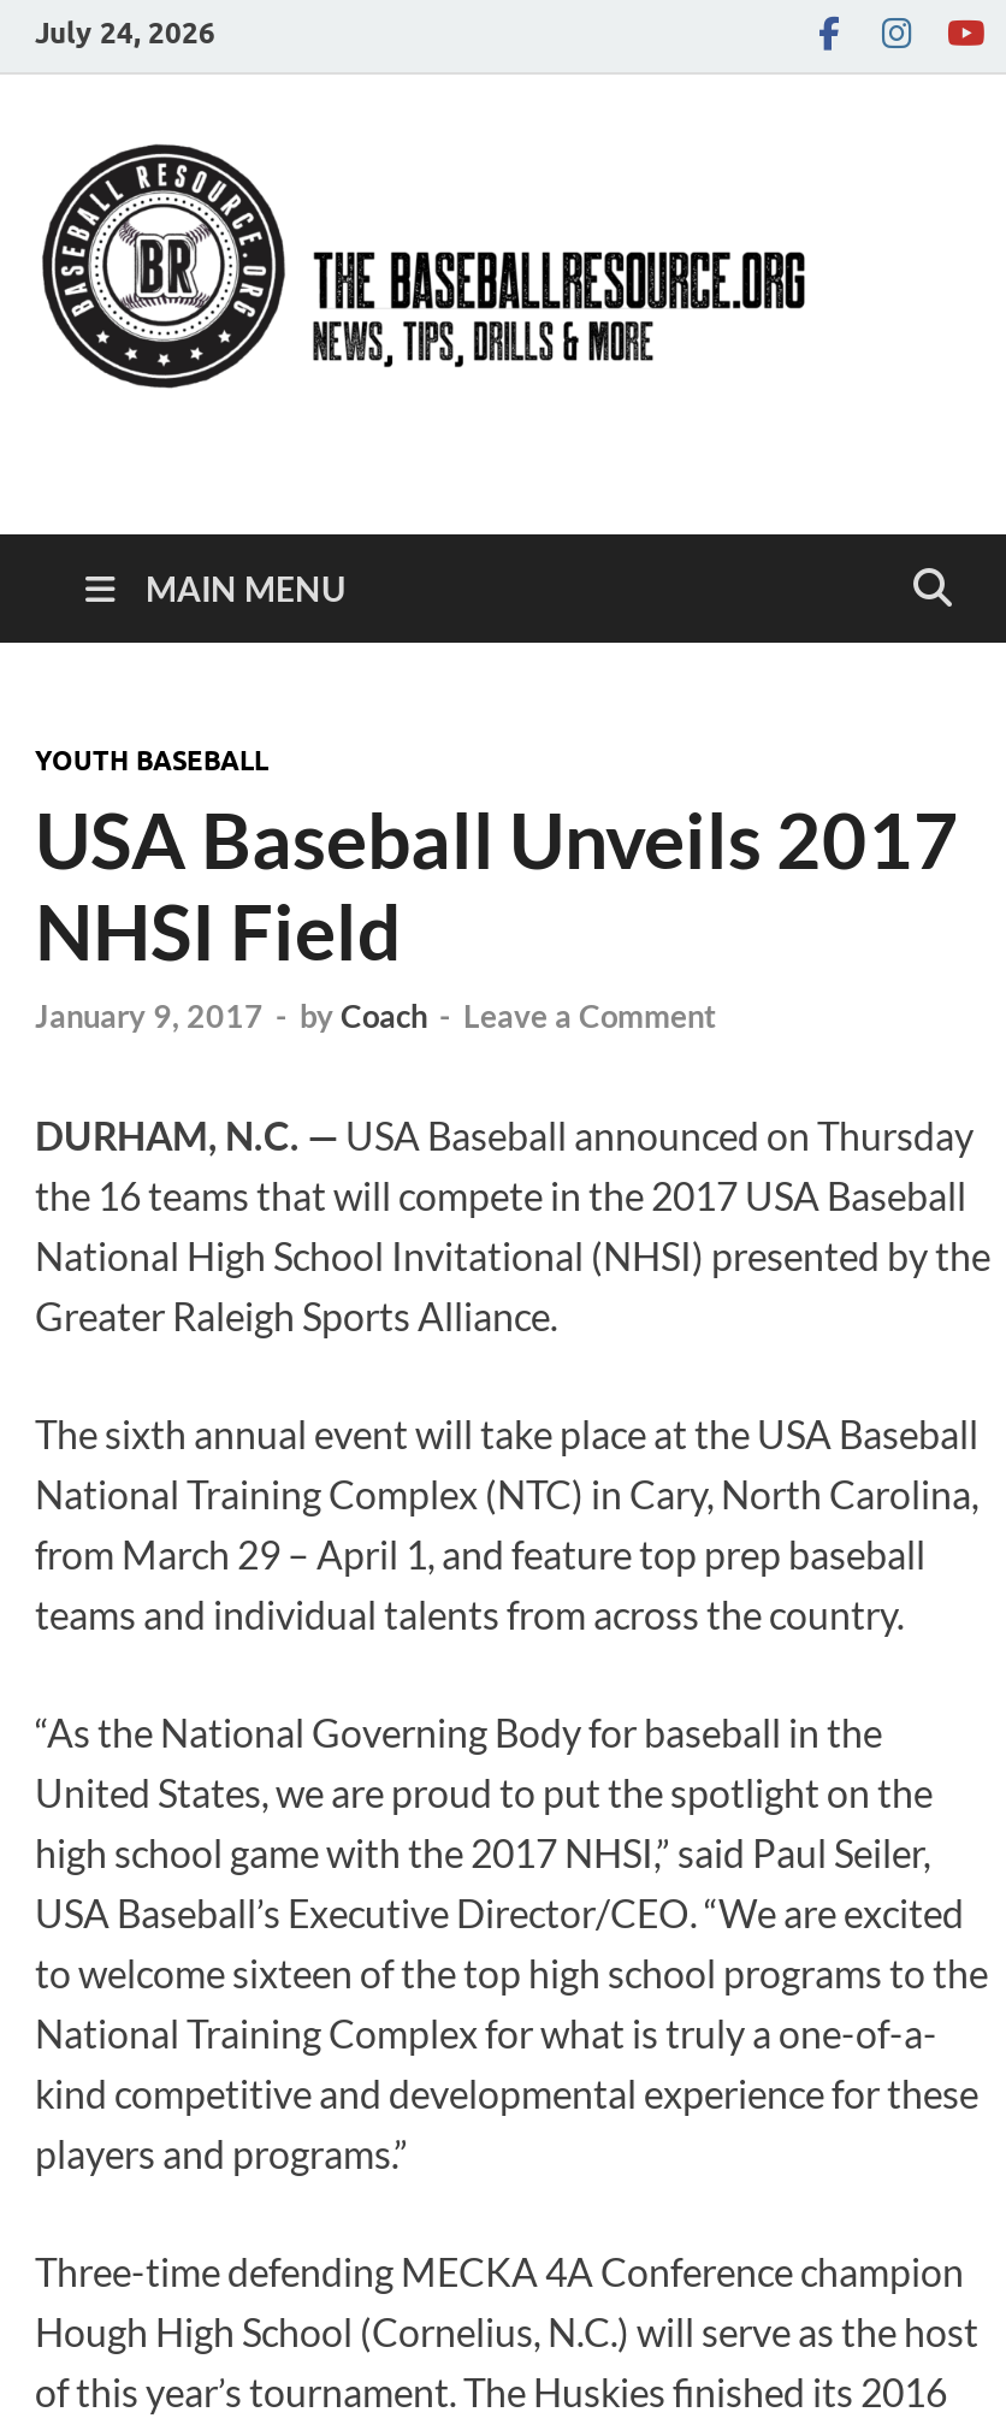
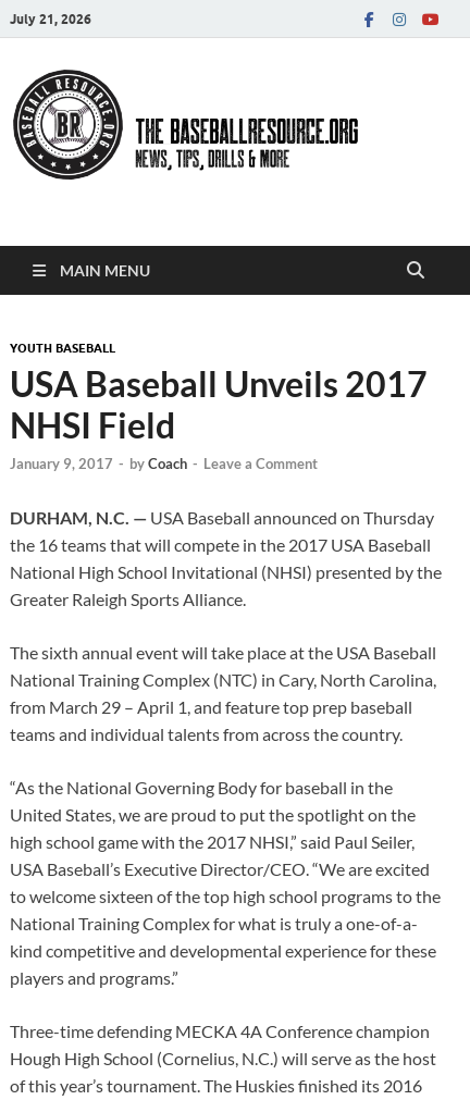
[35,13,215,49] July 24, 2026 -> [10,10,91,27] July 21, 2026

